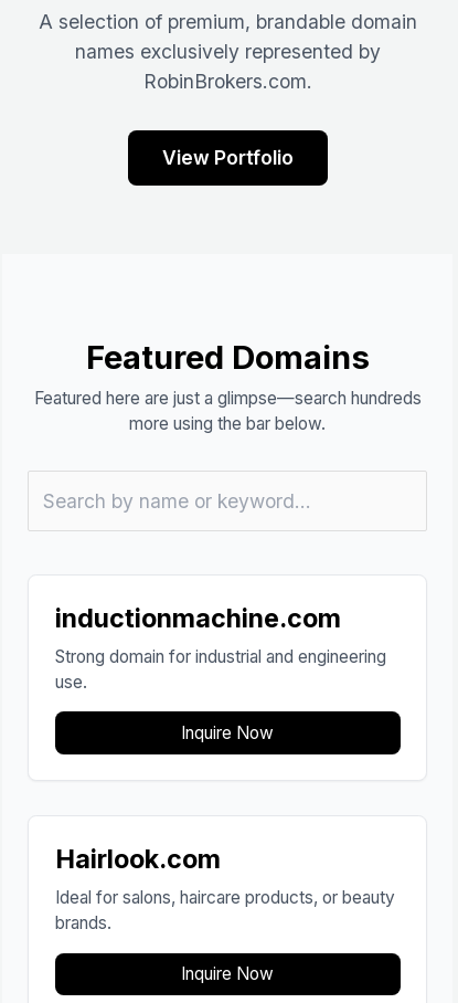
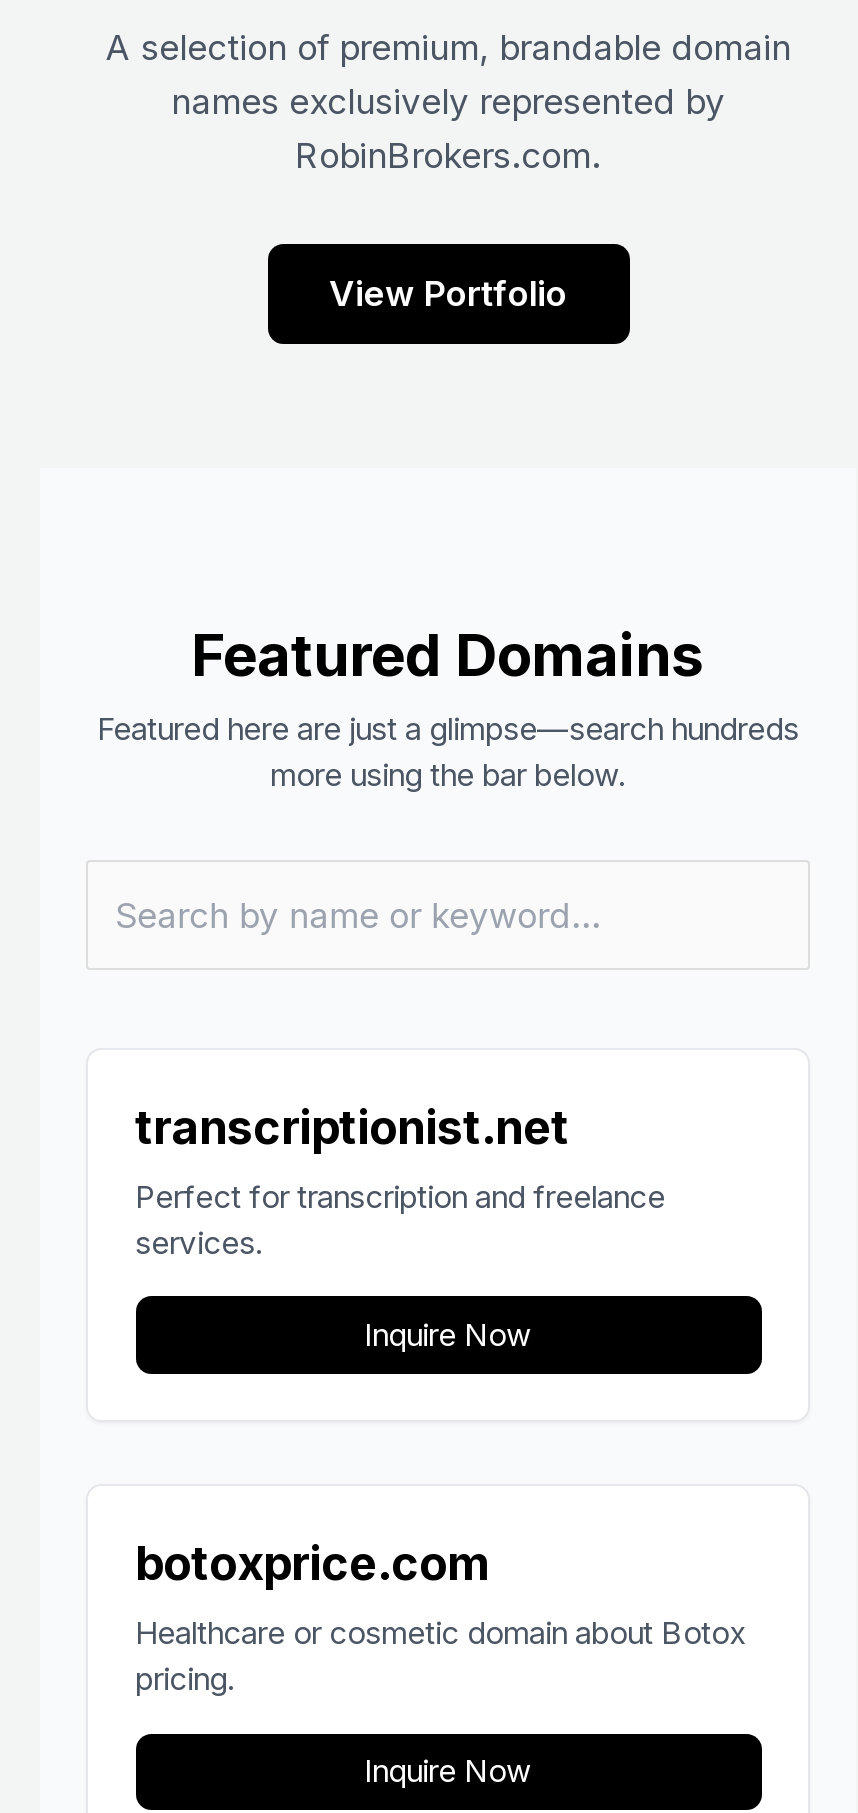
[55,602,386,693] inductionmachine.com | Strong domain for industrial and engineering | use. -> [135,1098,665,1262] transcriptionist.net | Perfect for transcription and freelance | services.
[55,843,395,934] Hairlook.com | Ideal for salons, haircare products, or beauty | brands. -> [135,1535,747,1698] botoxprice.com | Healthcare or cosmetic domain about Botox | pricing.

